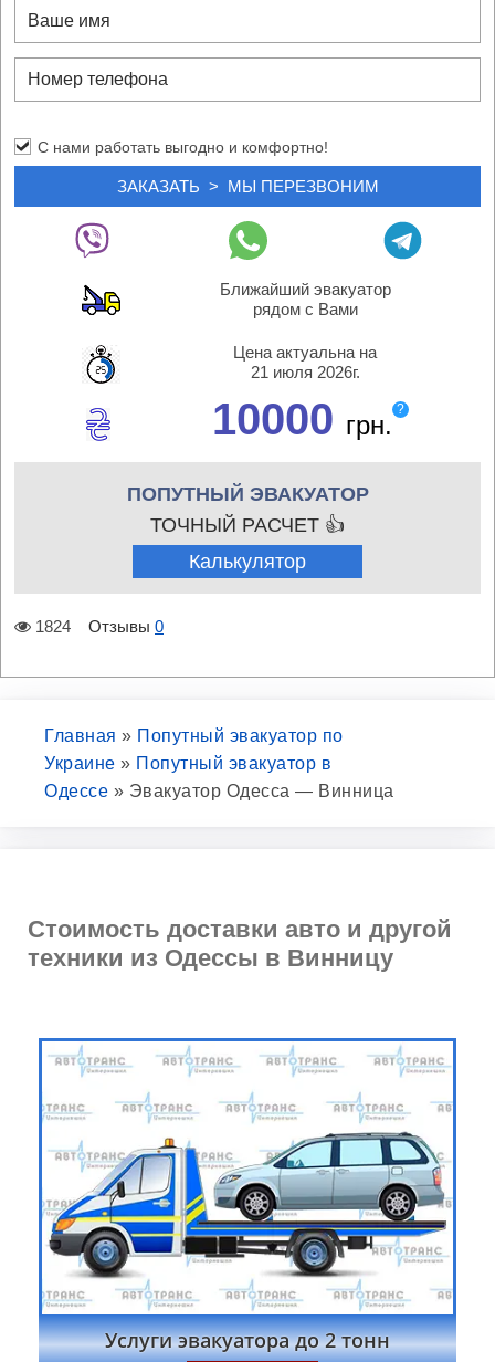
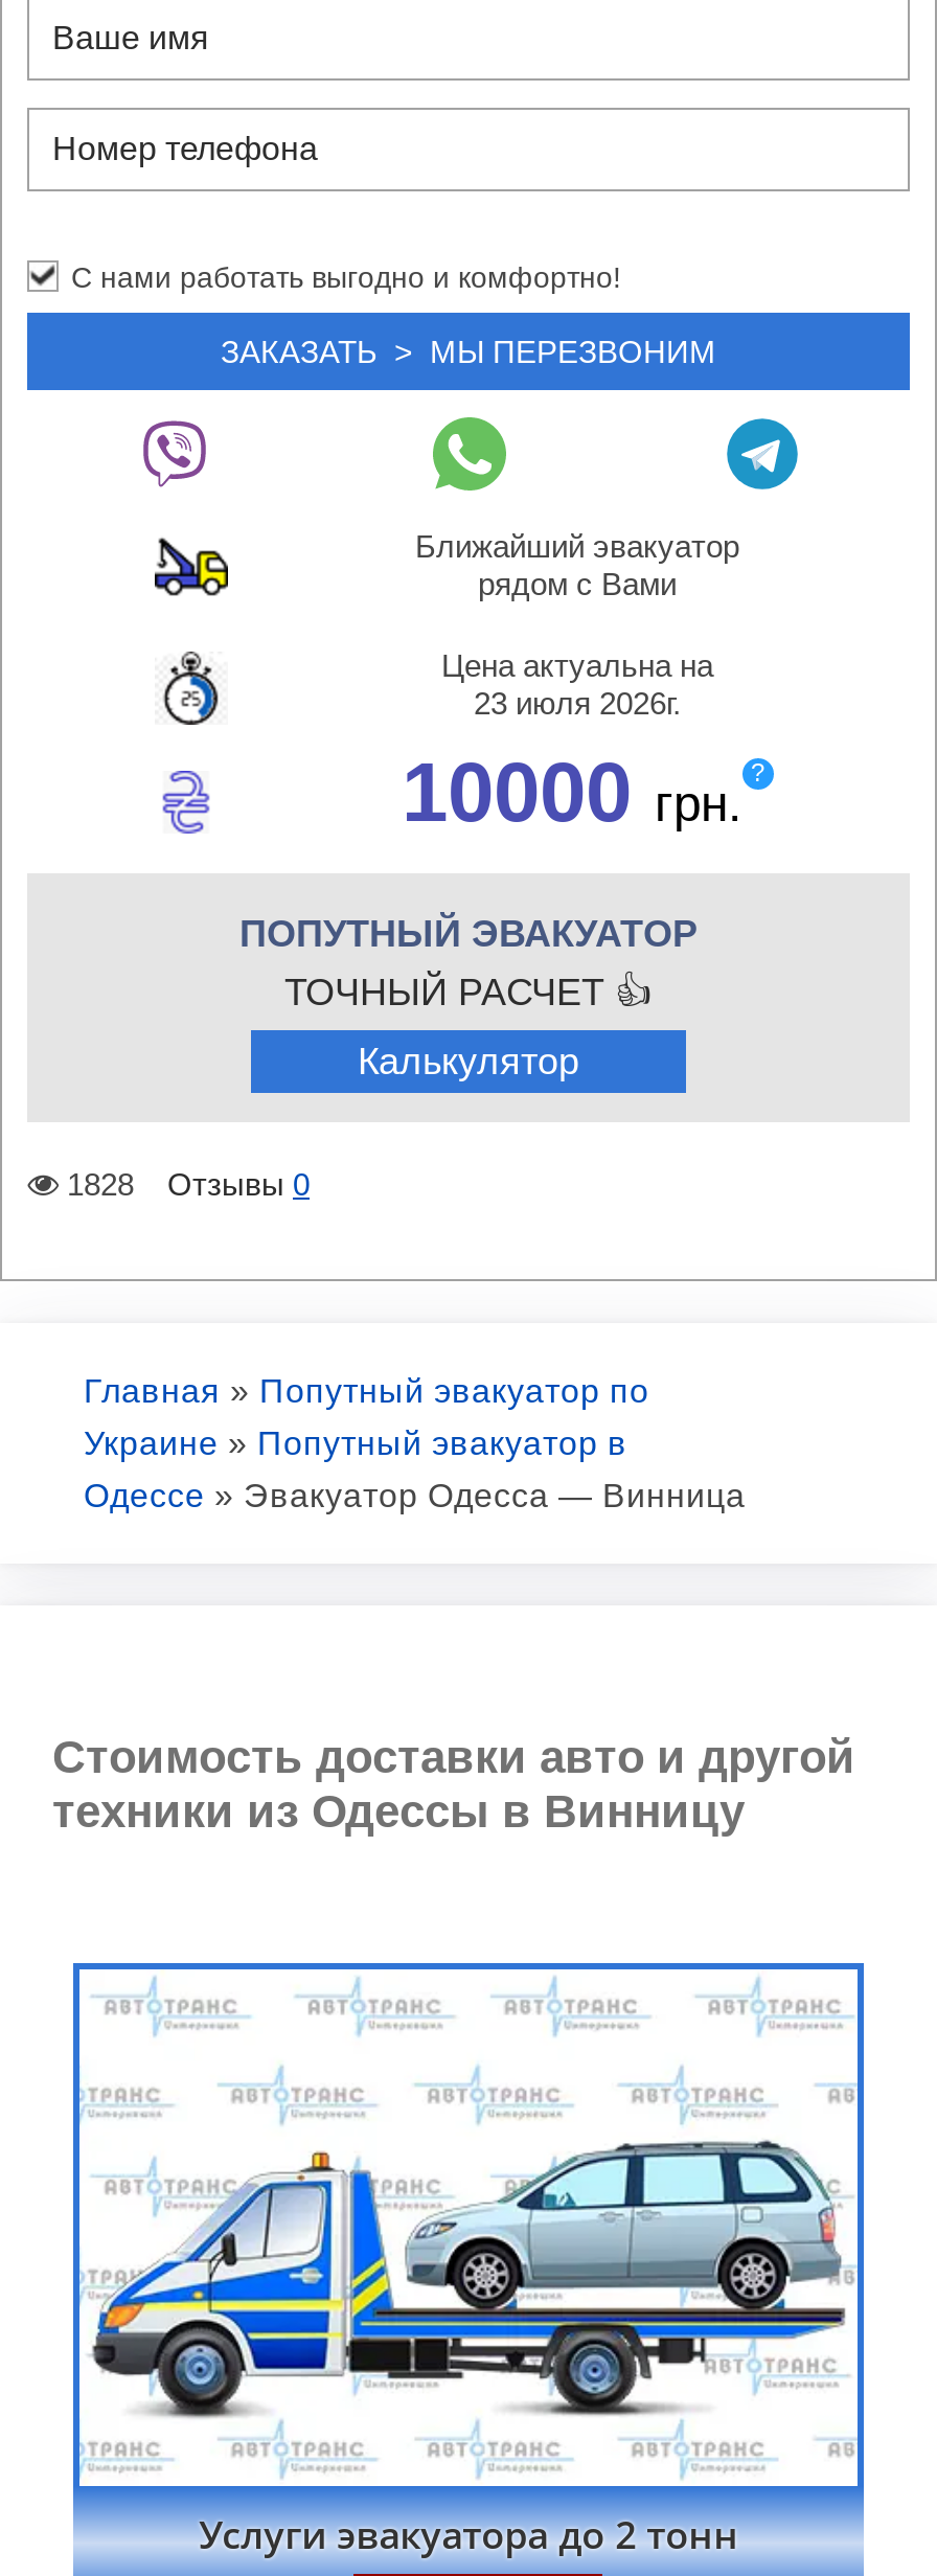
[250,363,360,381] 21 июля 2026г. -> [474,685,681,721] 23 июля 2026г.
[31,617,164,636] 1824 Отзывы 0 -> [59,1166,310,1202] 1828 Отзывы 0

